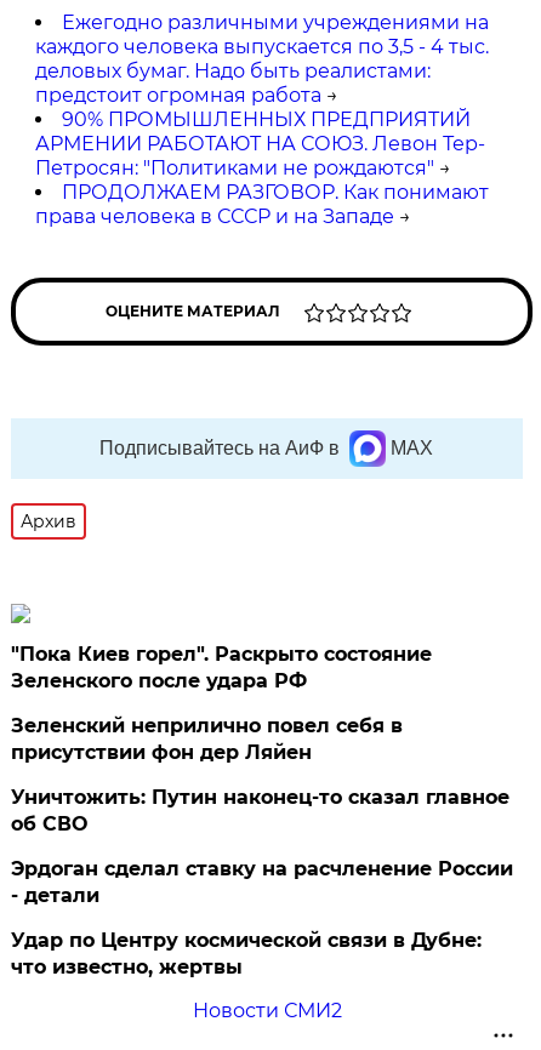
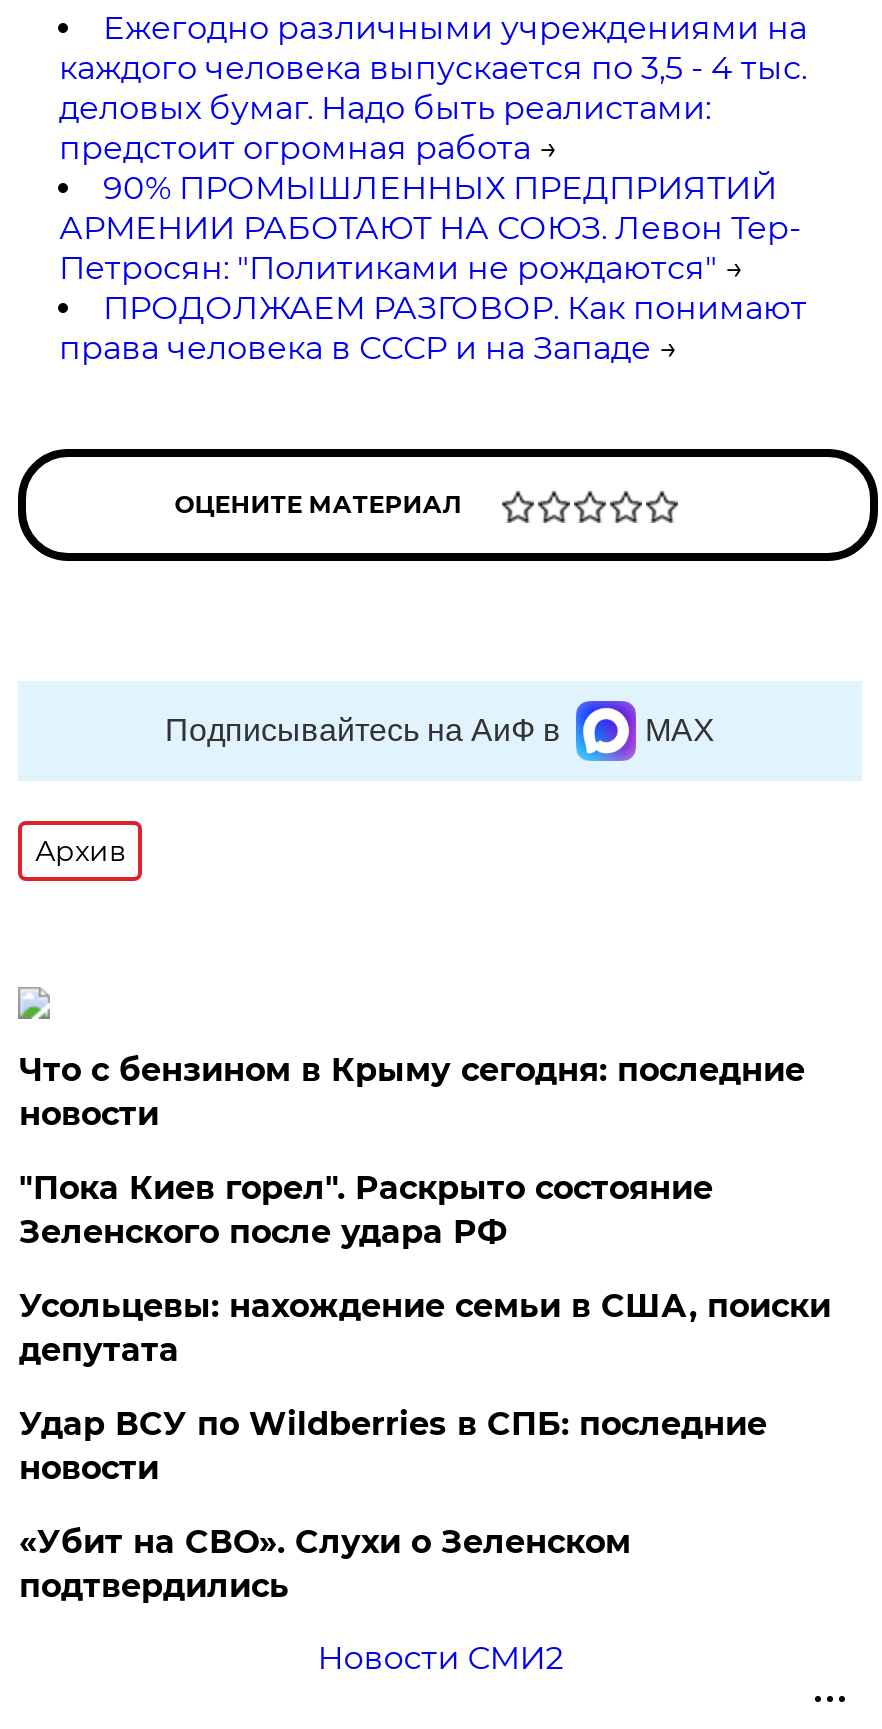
none -> [19,1051,805,1133] Что с бензином в Крыму сегодня: последние | новости
moved [11,643,432,692] -> [19,1169,713,1251]: "Пока Киев горел". Раскрыто состояние | Зеленского после удара РФ
[11,714,514,978] Зеленский неприлично повел cебя в | присутствии фон дер Ляйен | Уничтожить: Путин наконец-то сказал главное | об СВО | Эрдоган сделал ставку на расчленение России | - детали | Удар по Центру космической связи в Дубне: | что известно, жертвы -> [19,1287,831,1605] Усольцевы: нахождение семьи в США, поиски | депутата | Удар ВСУ по Wildberries в СПБ: последние | новости | «Убит на СВО». Слухи о Зеленском | подтвердились

